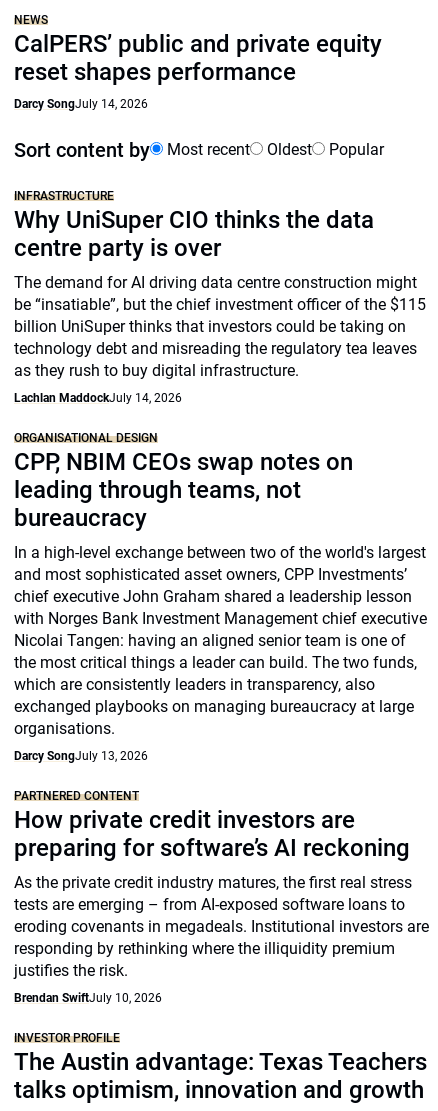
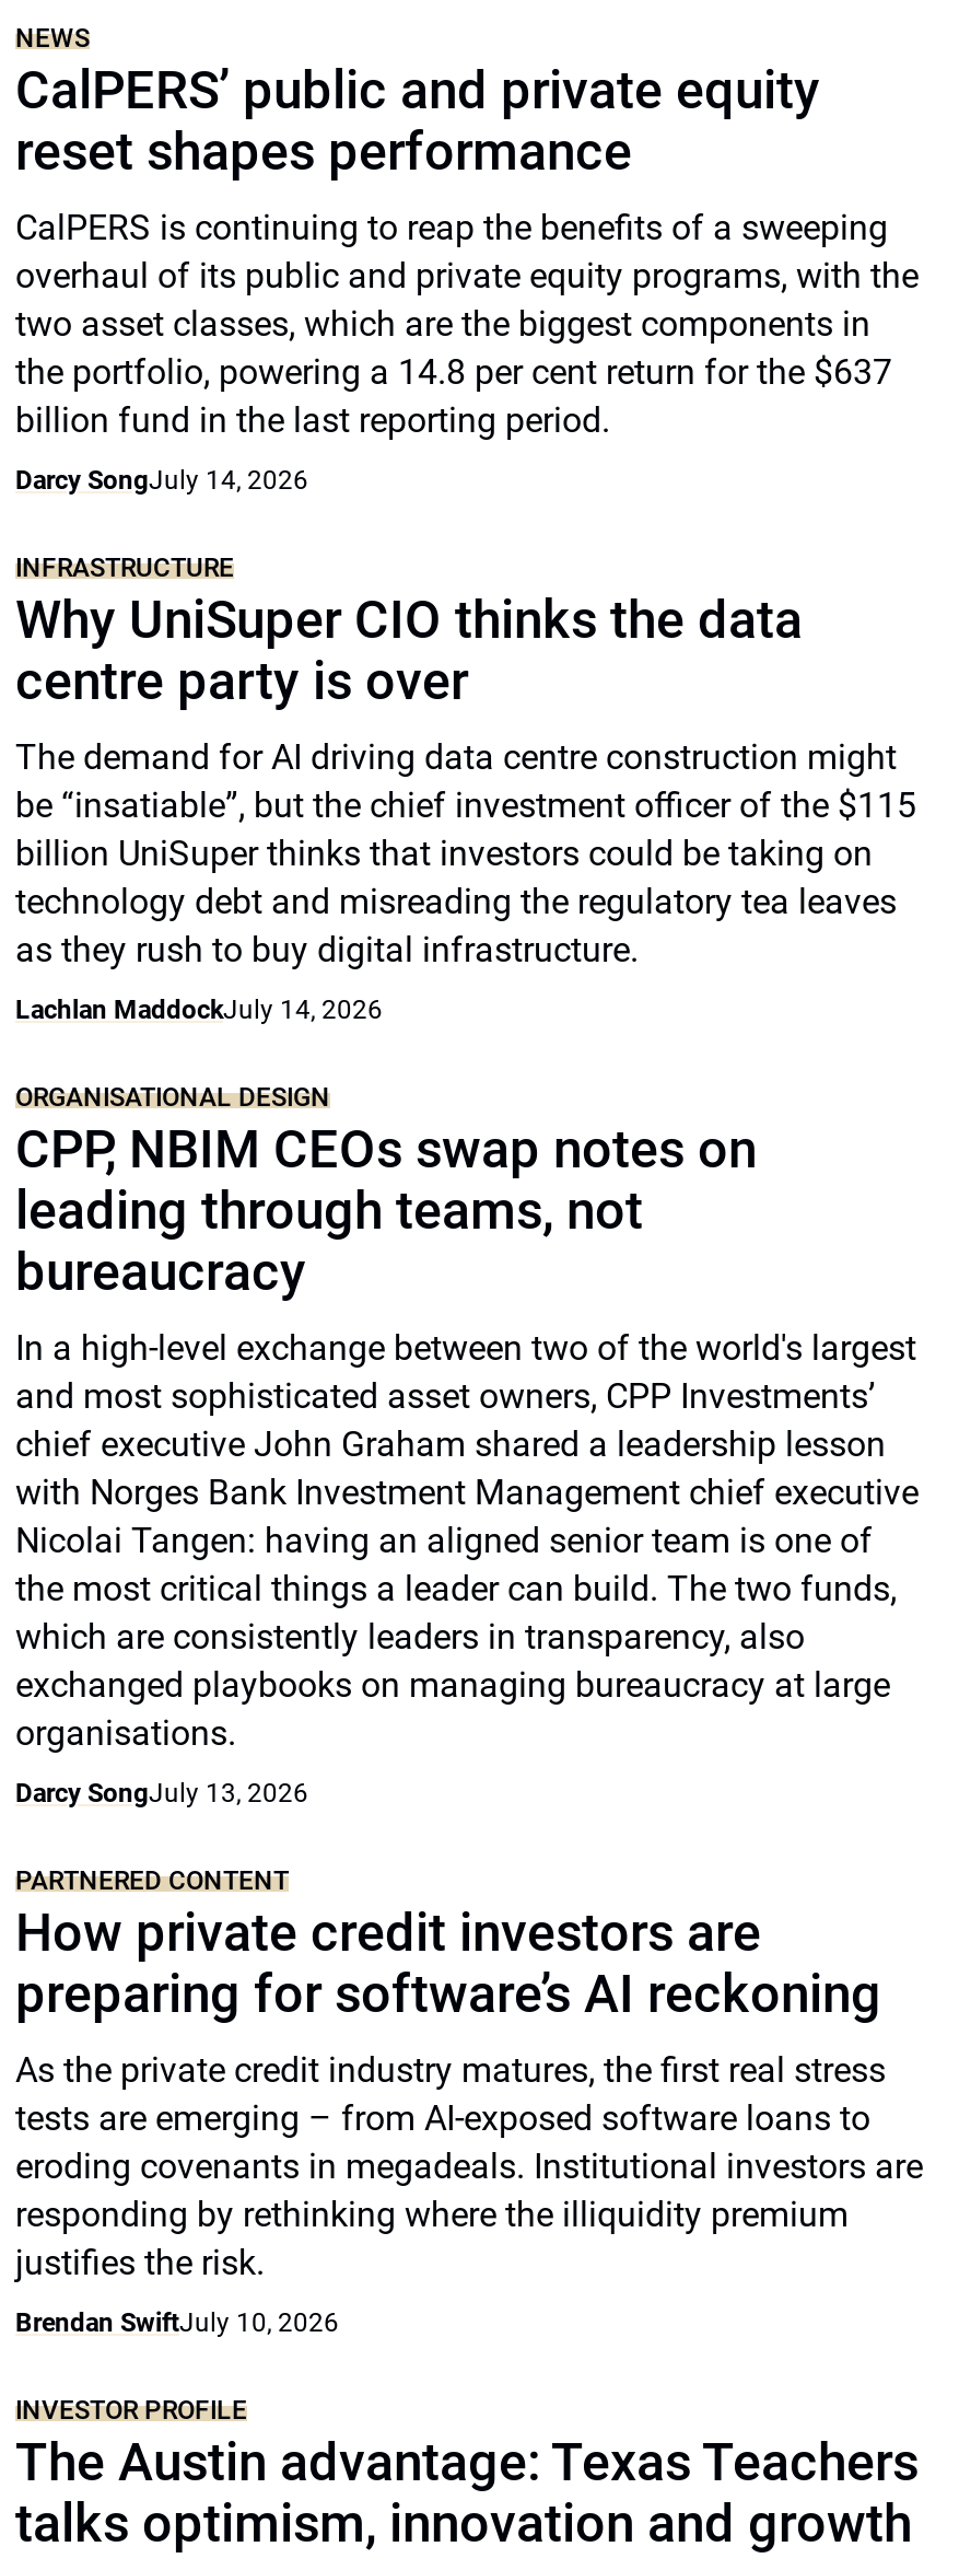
none -> [15,207,919,441] CalPERS is continuing to reap the benefits of a sweeping | overhaul of its public and private equity programs, with the | two asset classes, which are the biggest components in | the portfolio, powering a 14.8 per cent return for the $637 | billion fund in the last reporting period.
moved [14,96,148,110] -> [15,465,308,496]: Darcy SongJuly 14, 2026
[14,137,384,161] Sort content by | Most recent | Oldest | Popular -> none

